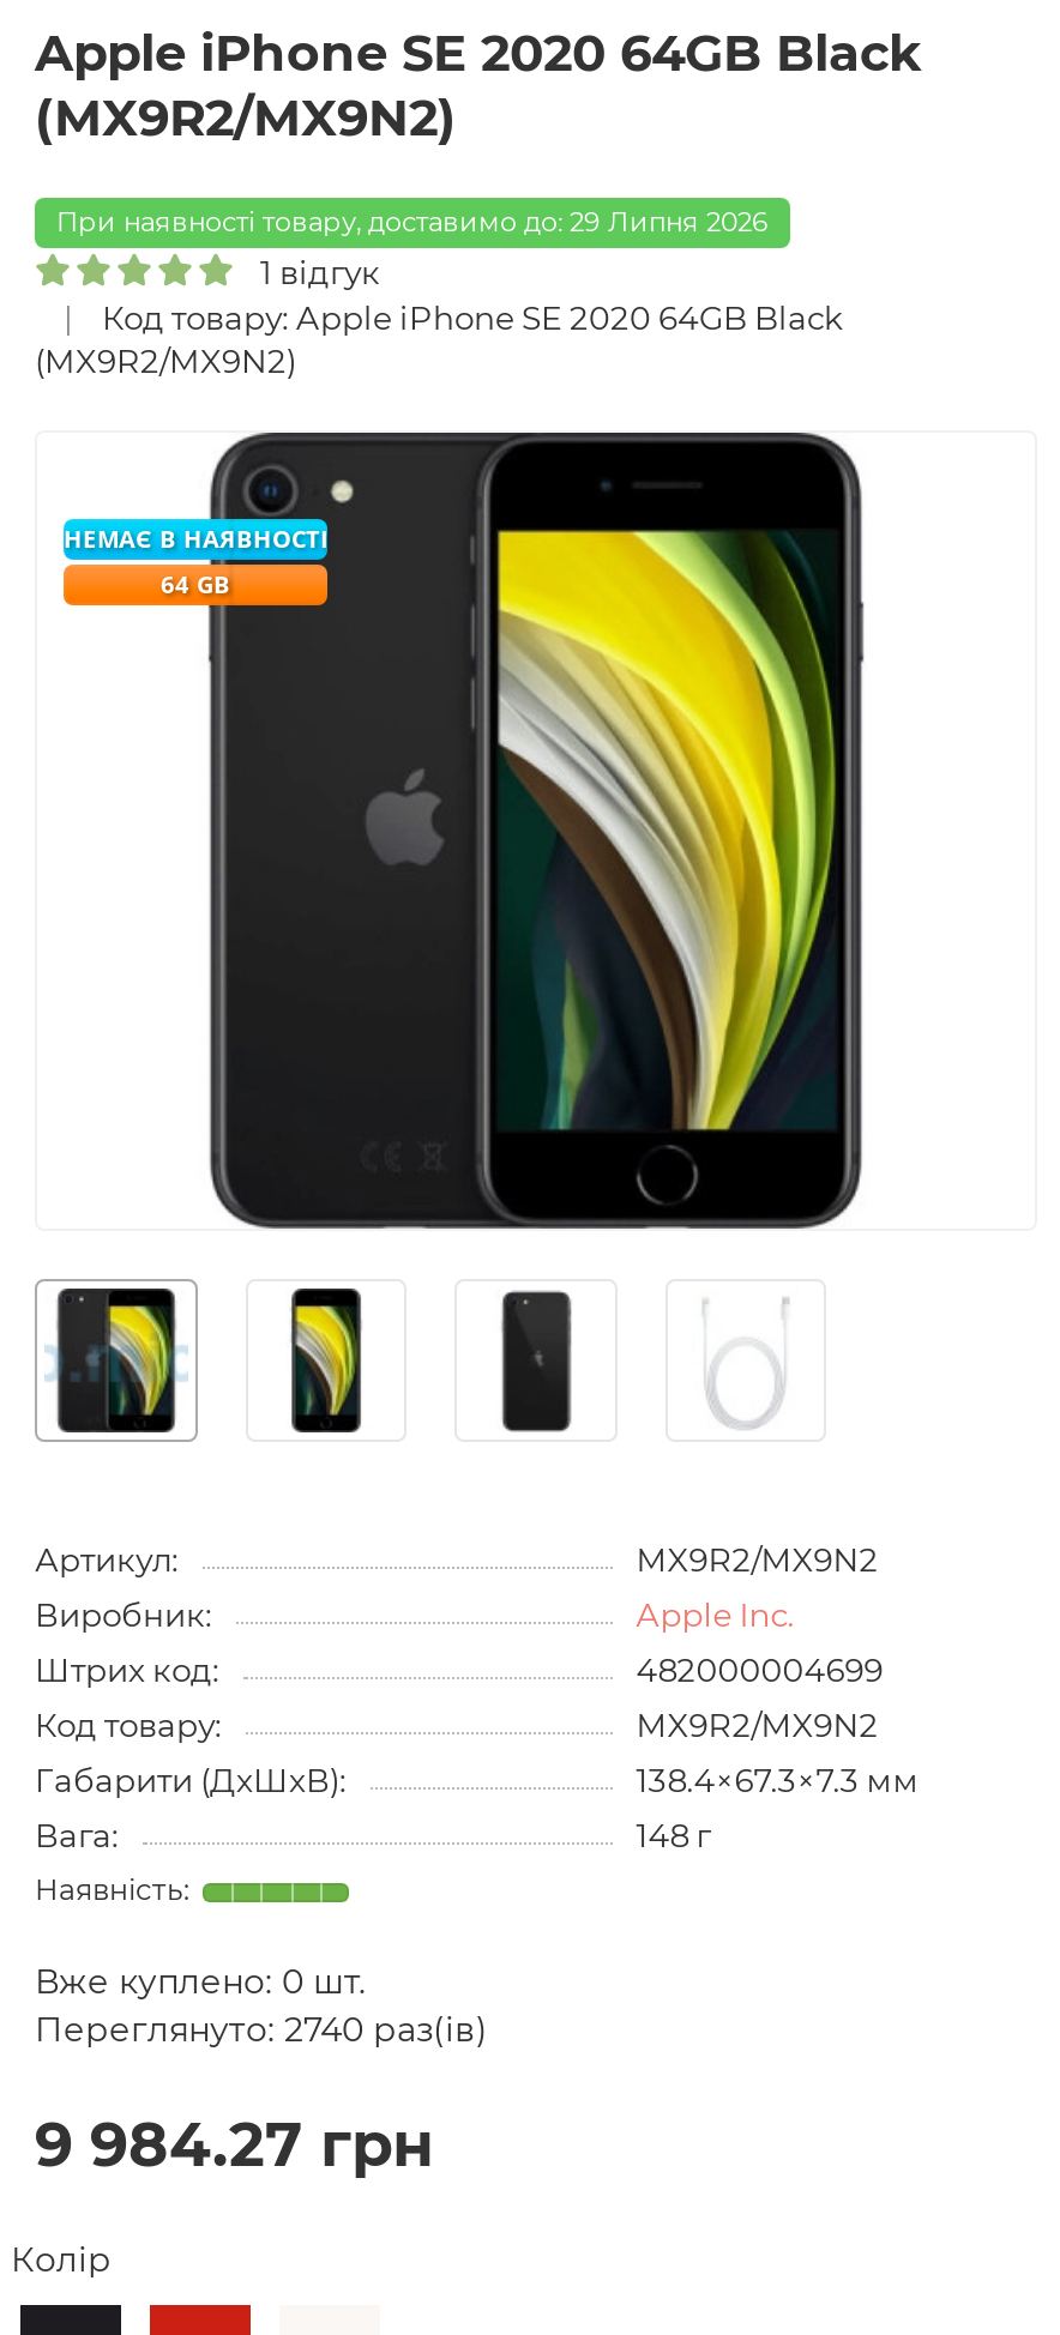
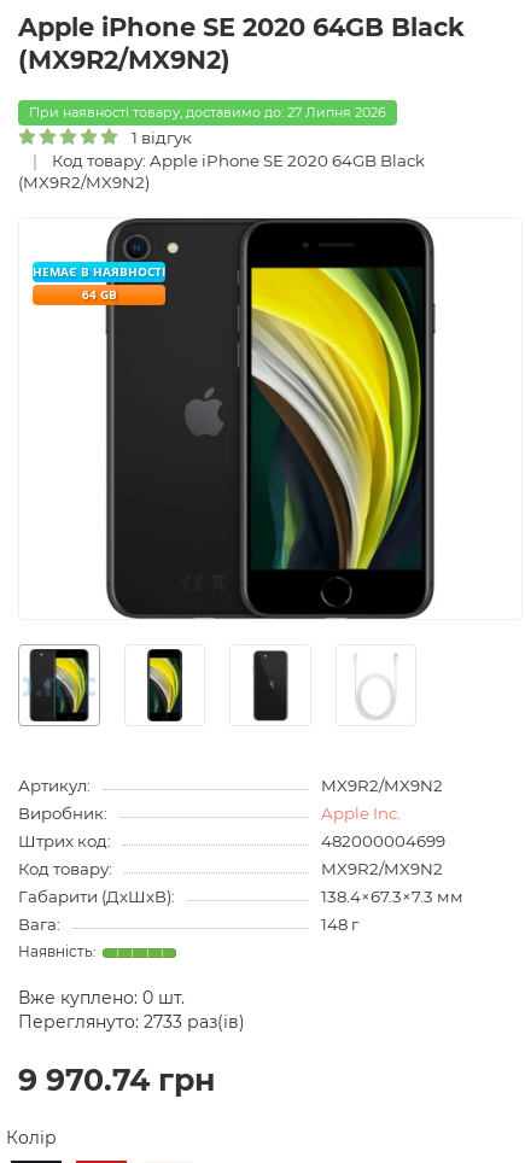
[56,204,769,238] При наявності товару, доставимо до: 29 Липня 2026 -> [29,103,386,120] При наявності товару, доставимо до: 27 Липня 2026
[35,2008,488,2051] Переглянуто: 2740 раз(ів) -> [18,1011,245,1033] Переглянуто: 2733 раз(ів)
[35,2108,433,2180] 9 984.27 грн -> [18,1062,215,1098] 9 970.74 грн

